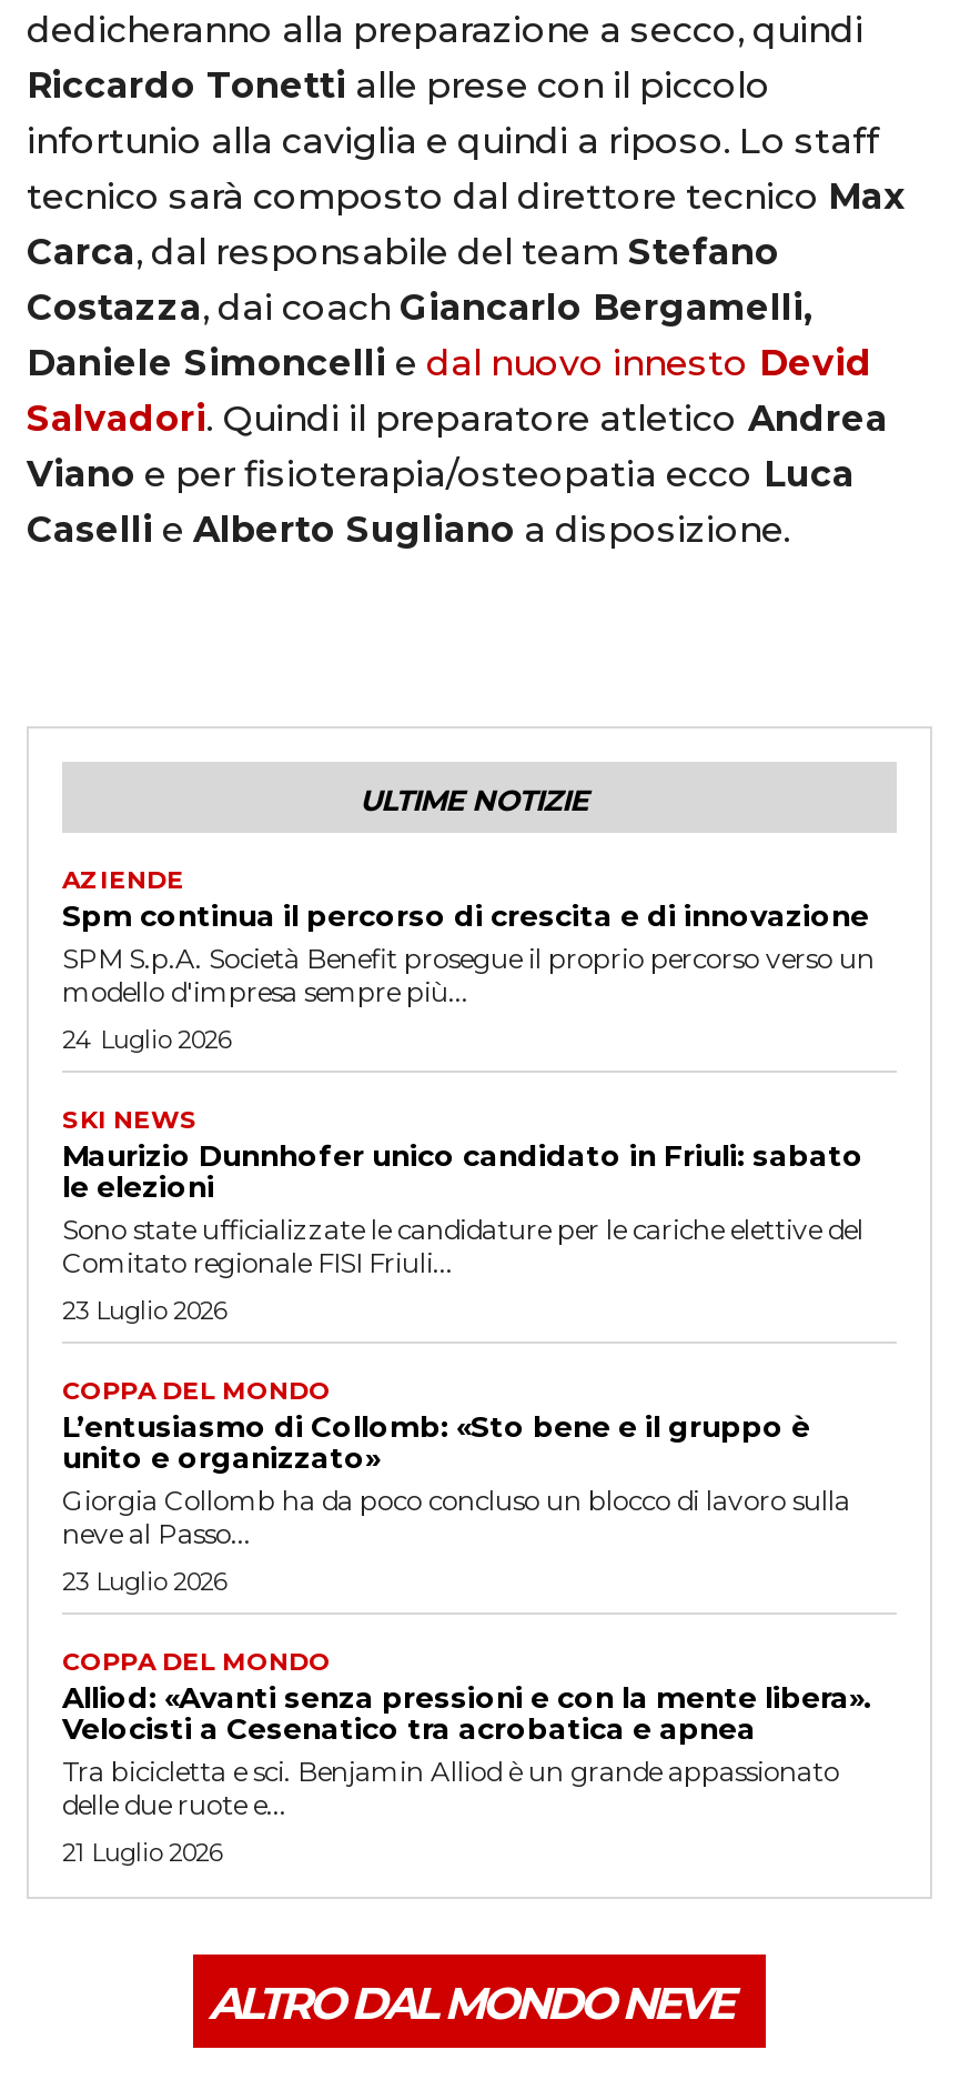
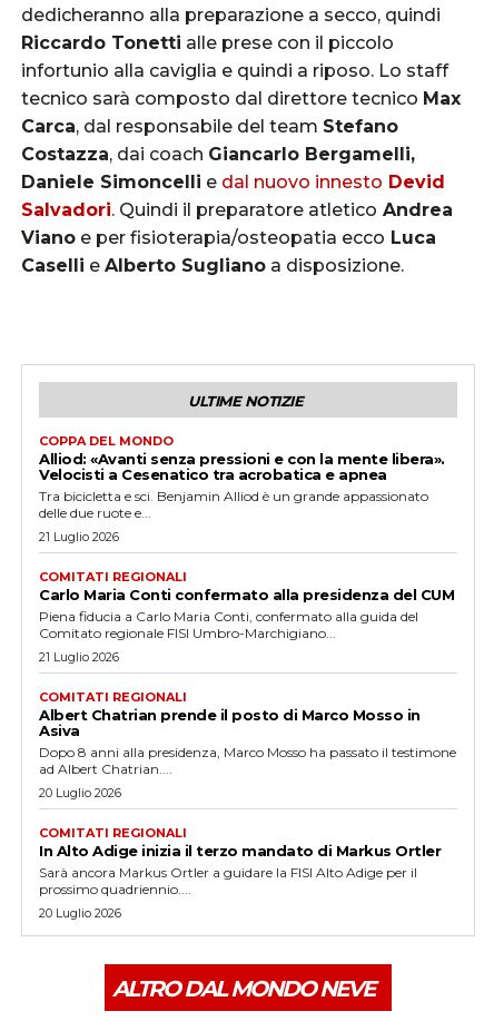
[62,863,875,1596] AZIENDE | Spm continua il percorso di crescita e di innovazione | SPM S.p.A. Società Benefit prosegue il proprio percorso verso un | modello d'impresa sempre più... | 24 Luglio 2026 | SKI NEWS | Maurizio Dunnhofer unico candidato in Friuli: sabato | le elezioni | Sono state ufficializzate le candidature per le cariche elettive del | Comitato regionale FISI Friuli... | 23 Luglio 2026 | COPPA DEL MONDO | L’entusiasmo di Collomb: «Sto bene e il gruppo è | unito e organizzato» | Giorgia Collomb ha da poco concluso un blocco di lavoro sulla | neve al Passo... | 23 Luglio 2026 -> none
moved [62,1645,871,1867] -> [39,433,444,544]: COPPA DEL MONDO | Alliod: «Avanti senza pressioni e con la mente libera». | Velocisti a Cesenatico tra acrobatica e apnea | Tra bicicletta e sci. Benjamin Alliod è un grande appassionato | delle due ruote e... | 21 Luglio 2026
none -> [39,569,456,920] COMITATI REGIONALI | Carlo Maria Conti confermato alla presidenza del CUM | Piena fiducia a Carlo Maria Conti, confermato alla guida del | Comitato regionale FISI Umbro-Marchigiano... | 21 Luglio 2026 | COMITATI REGIONALI | Albert Chatrian prende il posto di Marco Mosso in | Asiva | Dopo 8 anni alla presidenza, Marco Mosso ha passato il testimone | ad Albert Chatrian.... | 20 Luglio 2026 | COMITATI REGIONALI | In Alto Adige inizia il terzo mandato di Markus Ortler | Sarà ancora Markus Ortler a guidare la FISI Alto Adige per il | prossimo quadriennio.... | 20 Luglio 2026

